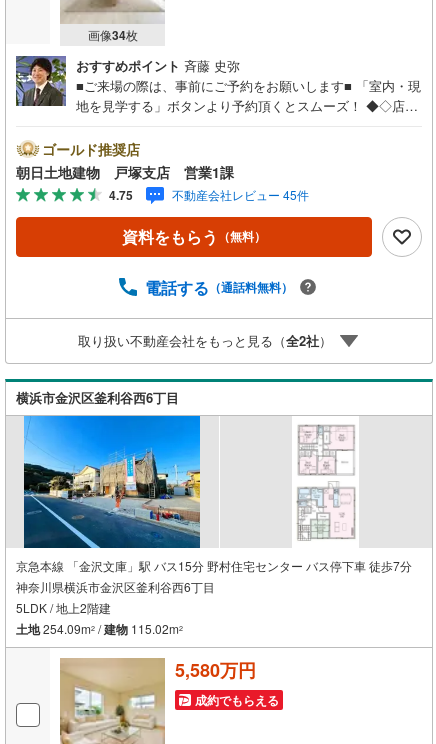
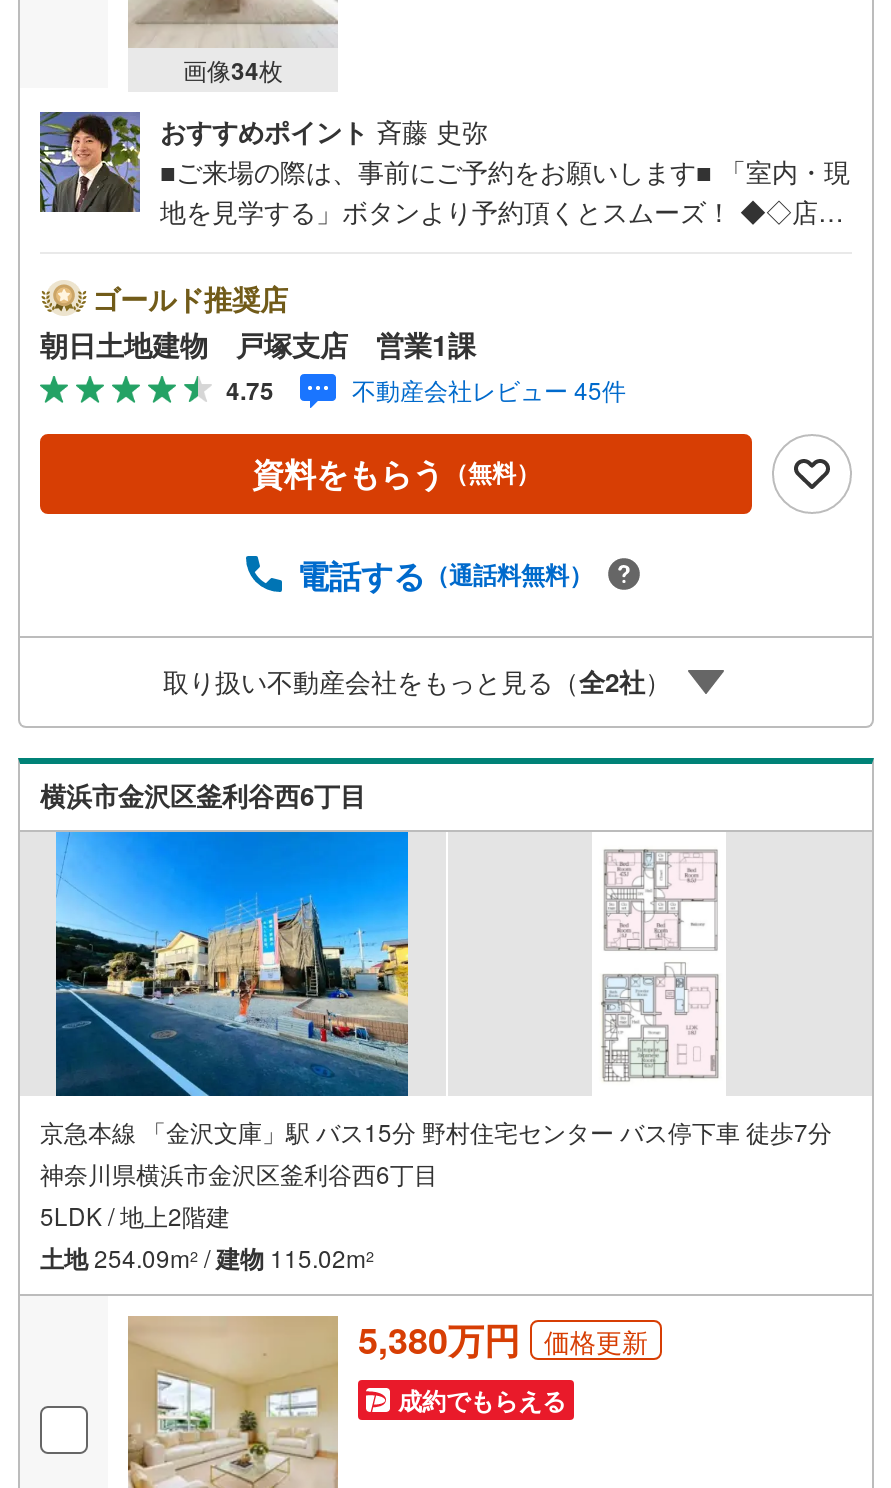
[175,657,256,683] 5,580万円 -> [358,1314,648,1366] 5,380万円 | 価格更新

